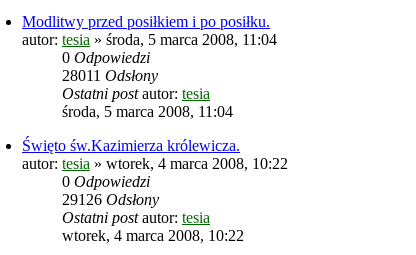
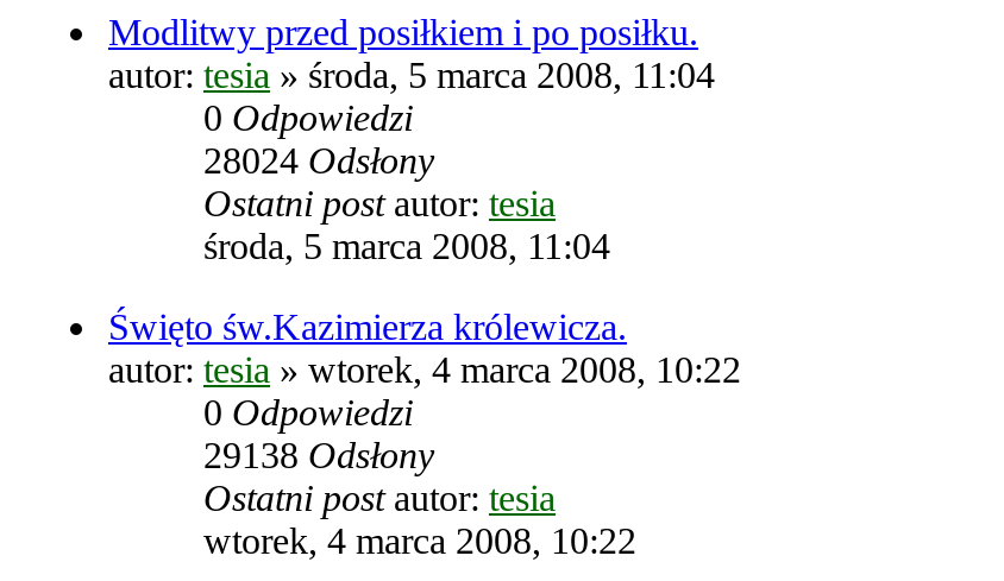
[62,67,158,84] 28011 Odsłony -> [203,139,434,180] 28024 Odsłony
[62,191,159,208] 29126 Odsłony -> [203,434,434,475] 29138 Odsłony

